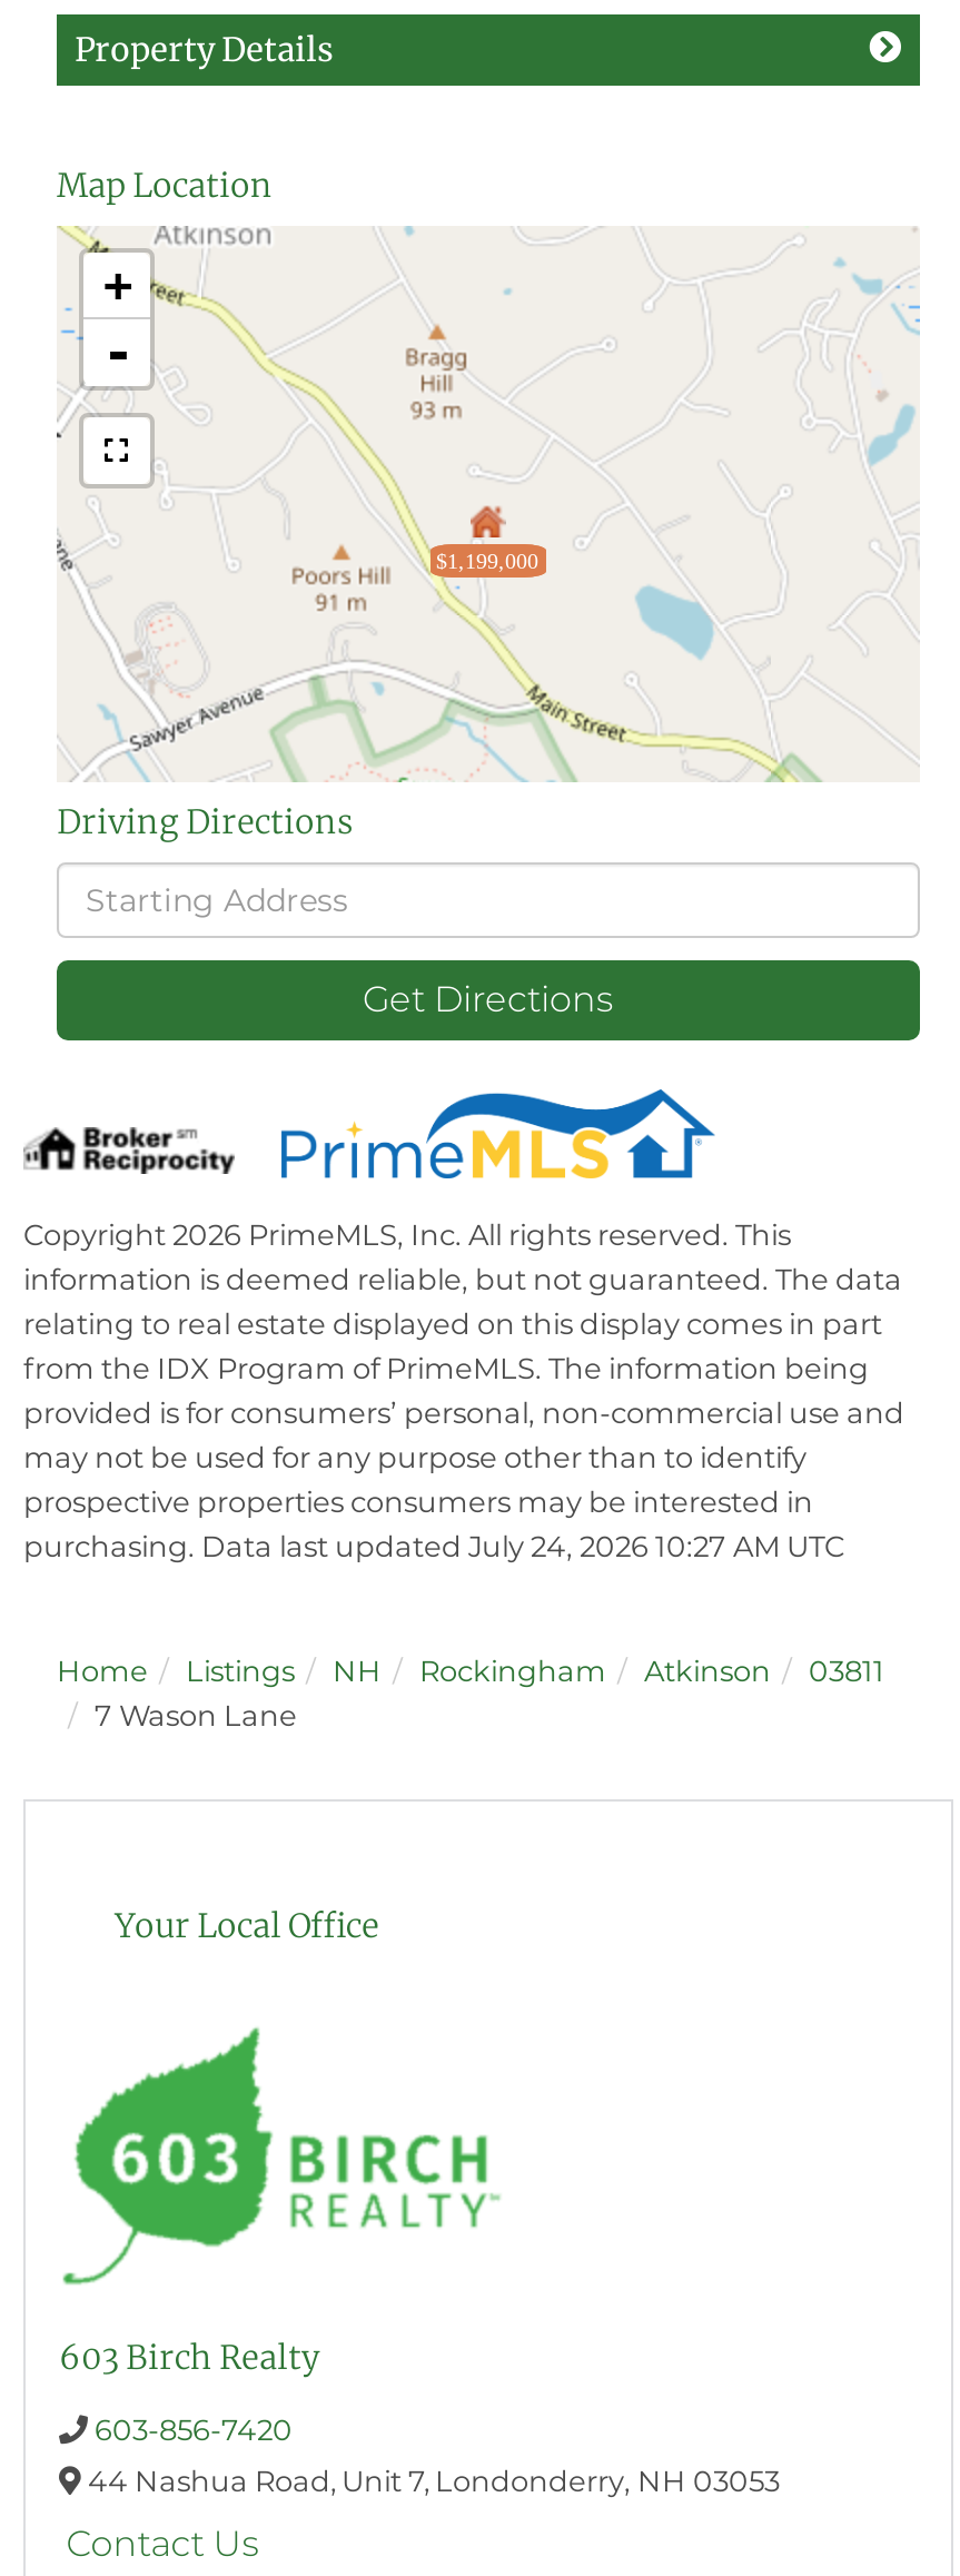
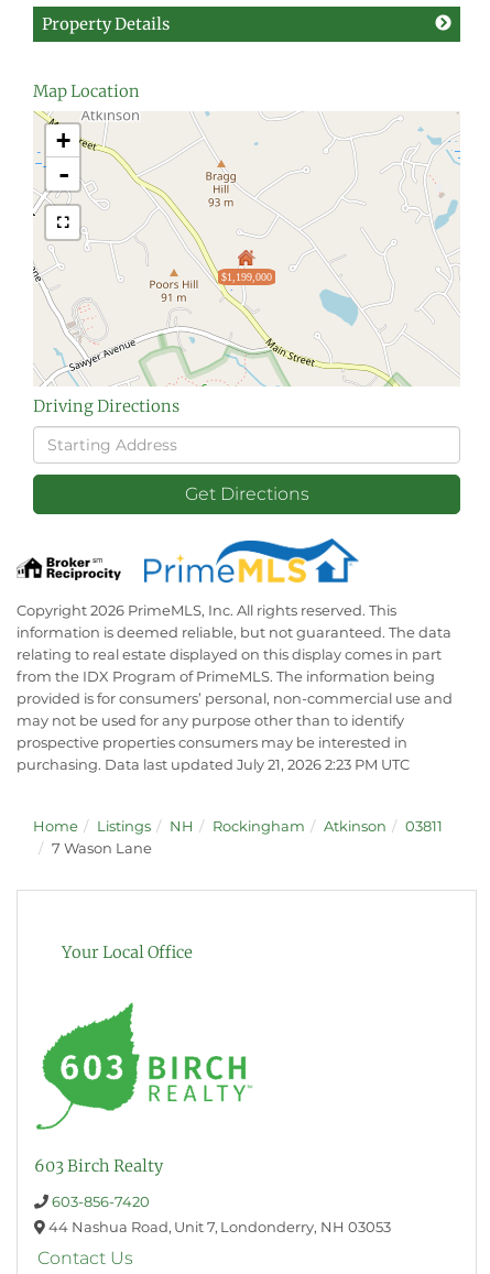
[23,1528,844,1564] purchasing. Data last updated July 24, 2026 10:27 AM UTC -> [17,756,410,773] purchasing. Data last updated July 21, 2026 2:23 PM UTC

